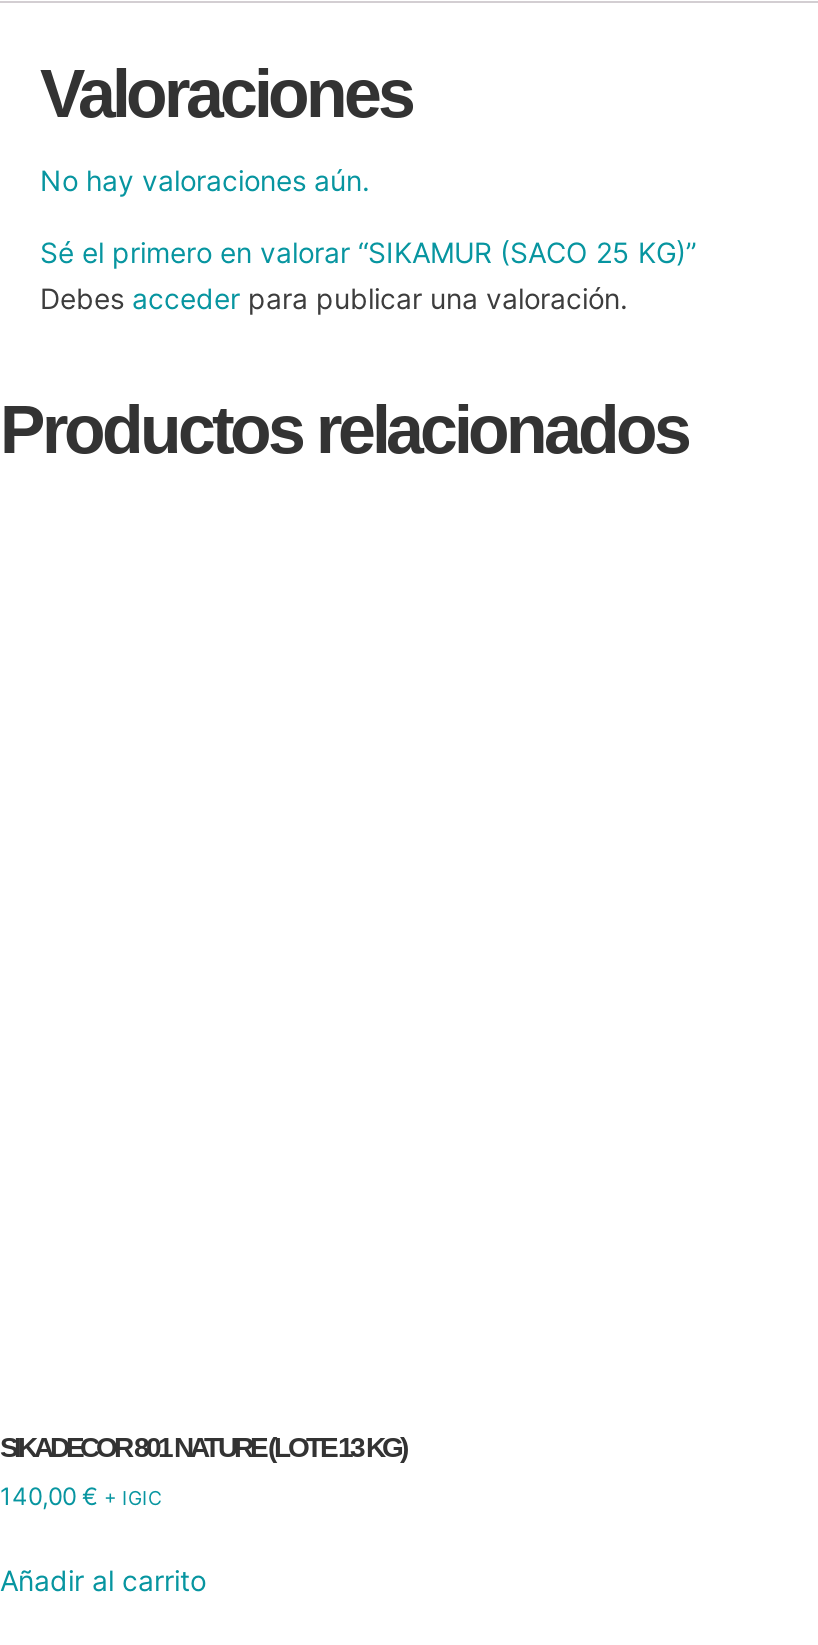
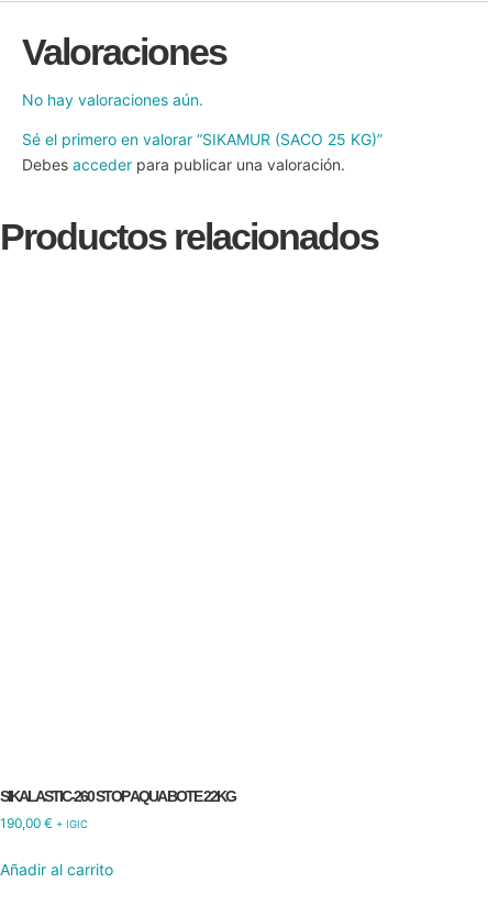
[0,1431,406,1463] SIKADECOR 801 NATURE (LOTE 13 KG) -> [0,787,235,805] SIKALASTIC-260 STOP AQUA BOTE 22KG
[0,1481,162,1511] 140,00 € + IGIC -> [0,815,88,831] 190,00 € + IGIC

